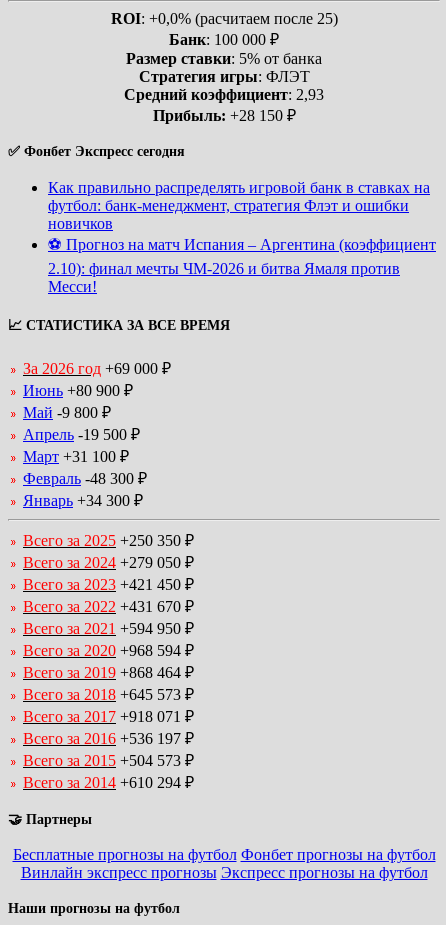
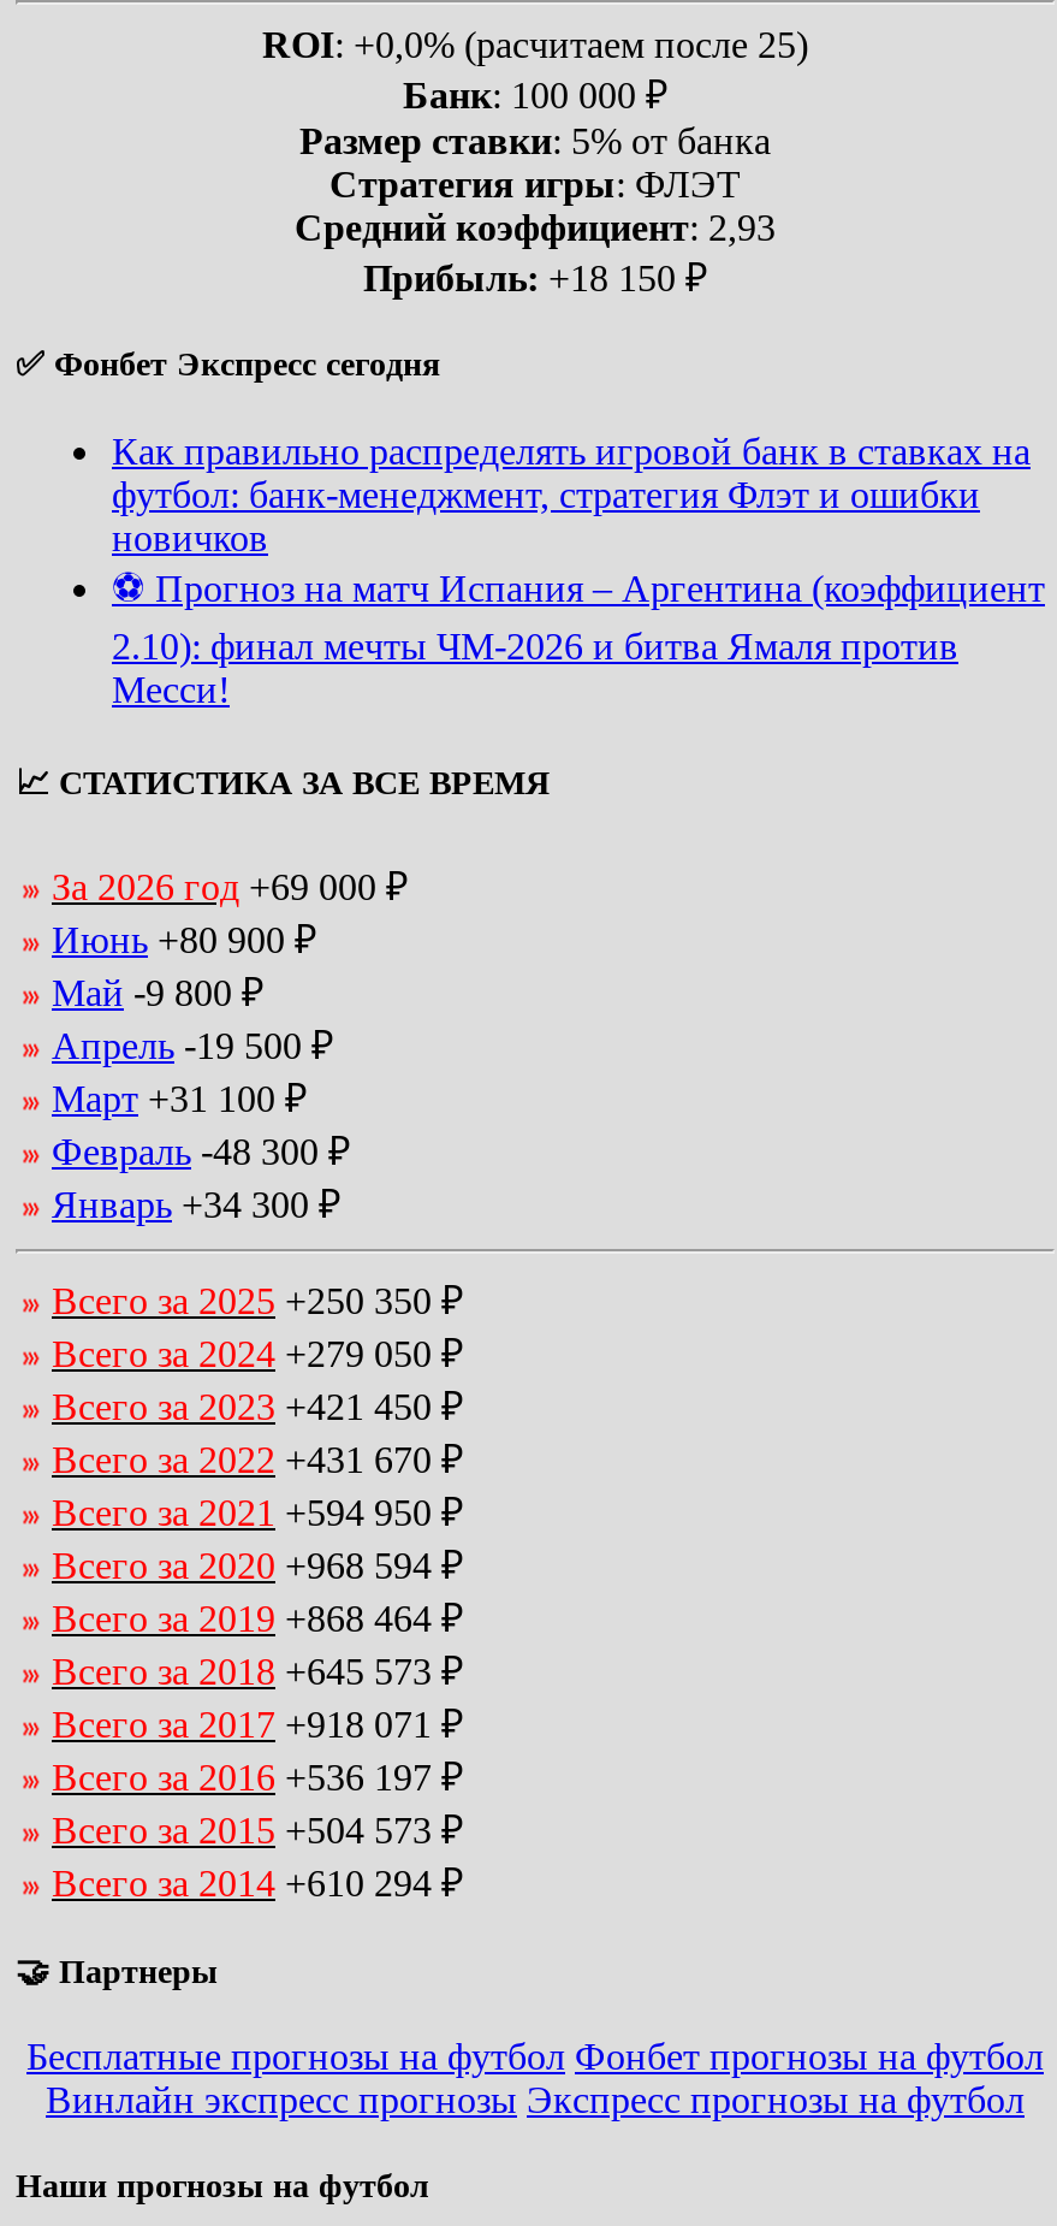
[152,107,295,124] Прибыль: +28 150 ₽ -> [363,257,707,298] Прибыль: +18 150 ₽

